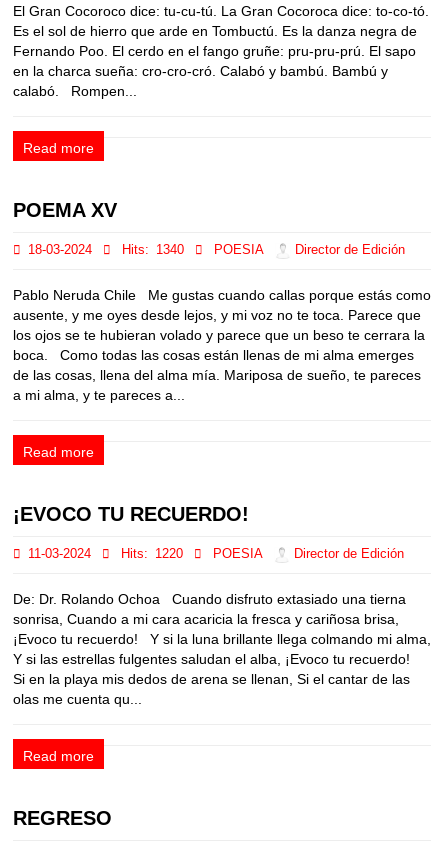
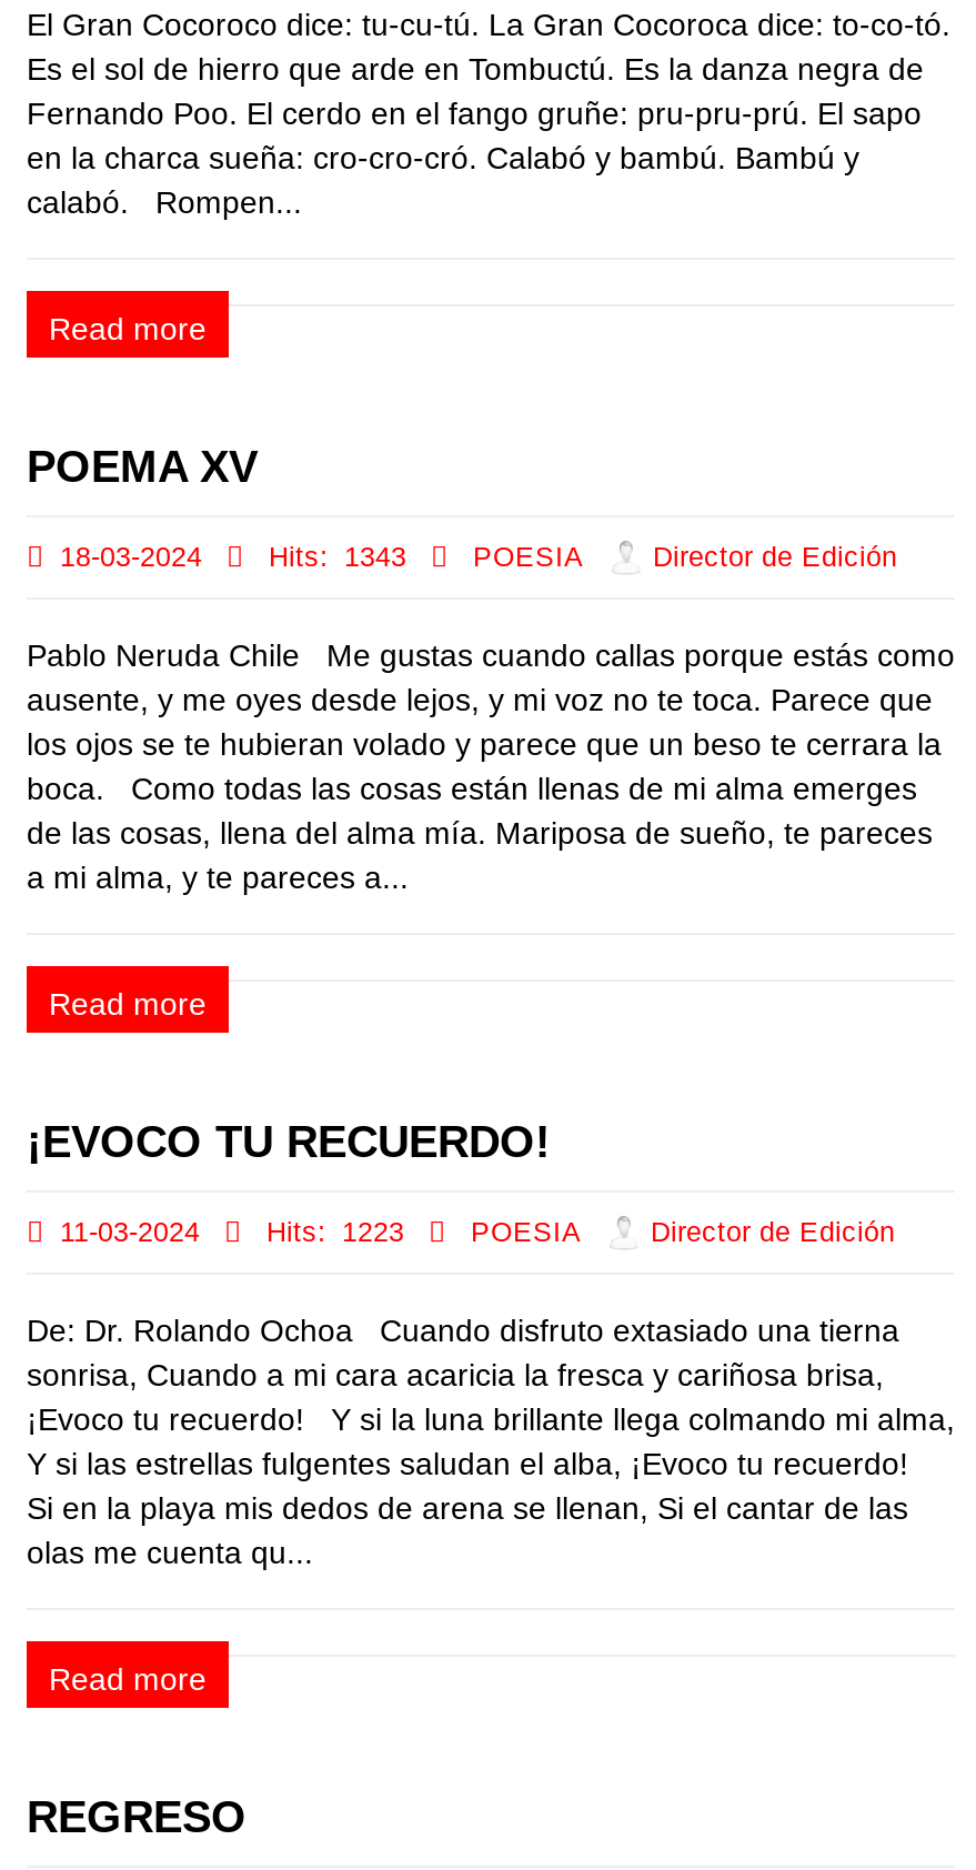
[122,243,184,257] Hits: 1340 -> [269,540,406,571] Hits: 1343
[121,547,183,561] Hits: 1220 -> [266,1215,404,1247] Hits: 1223

